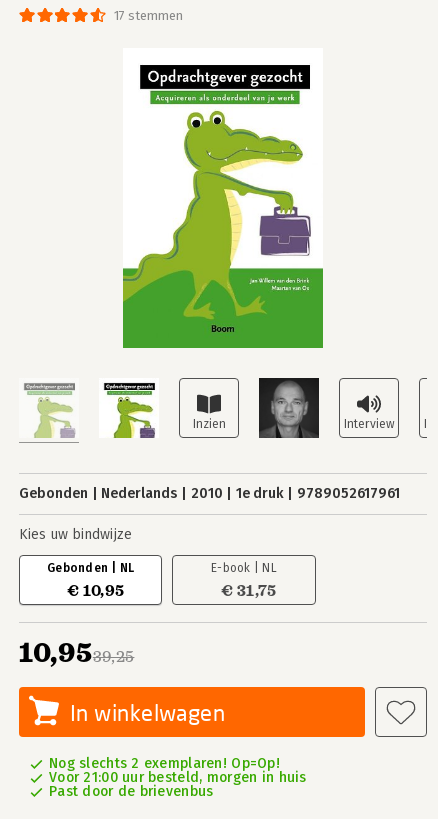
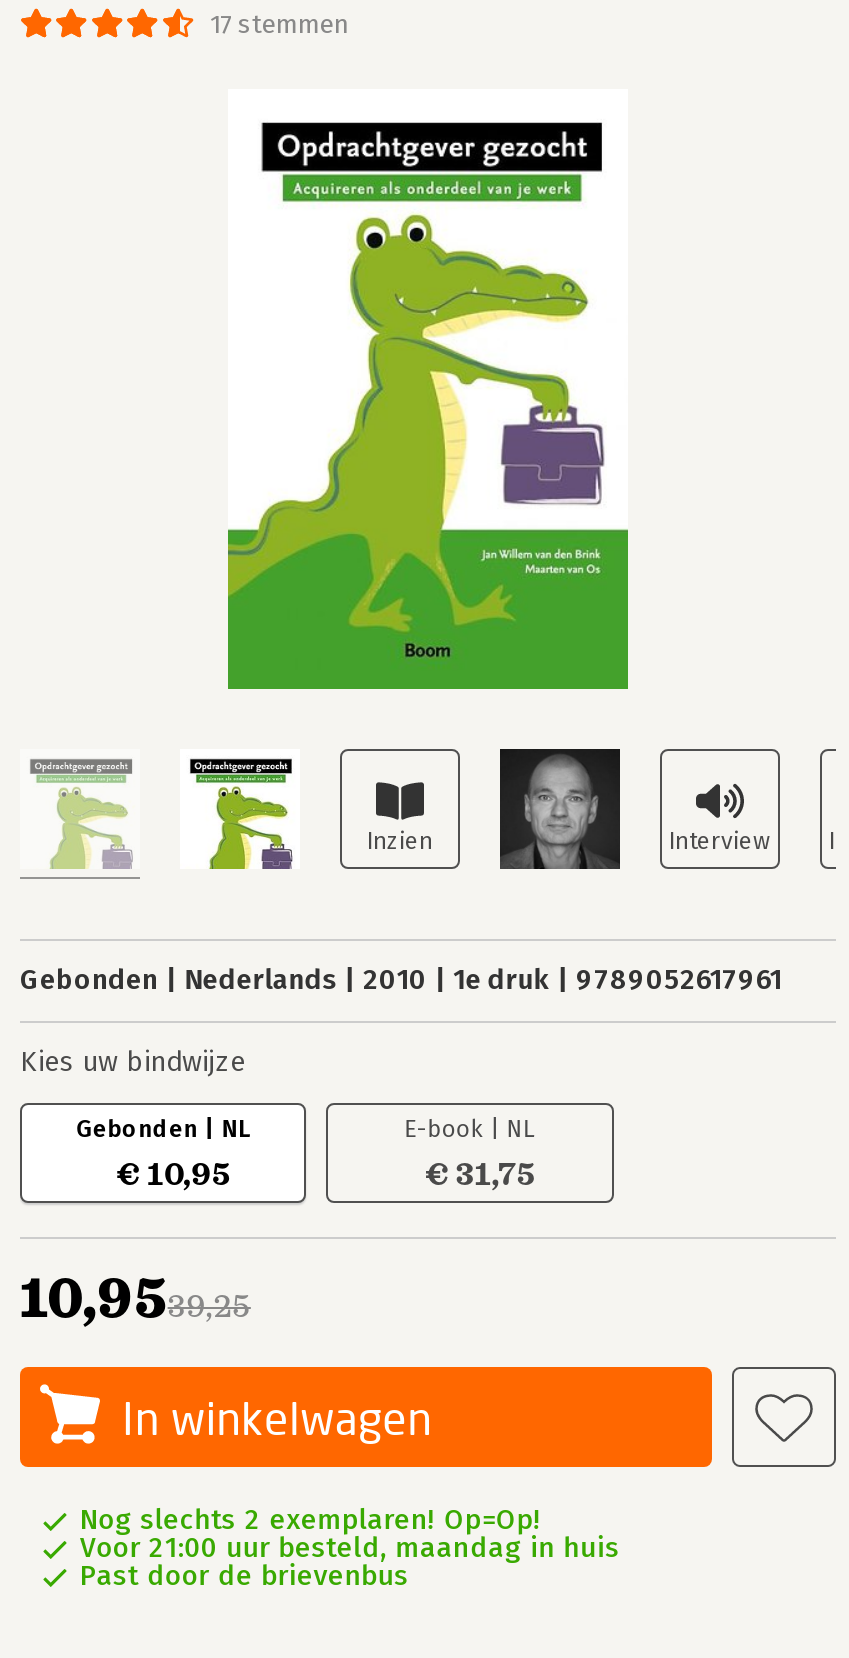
[49,769,307,786] Voor 21:00 uur besteld, morgen in huis -> [80,1531,620,1565] Voor 21:00 uur besteld, maandag in huis

